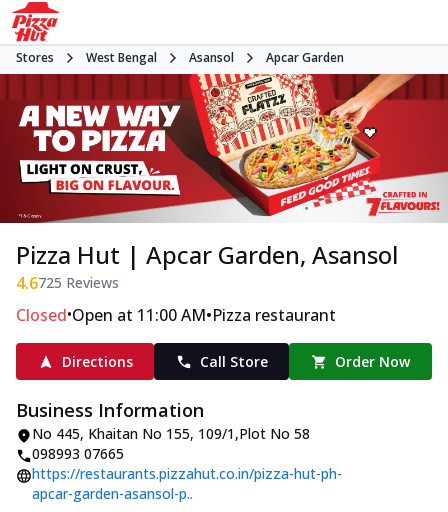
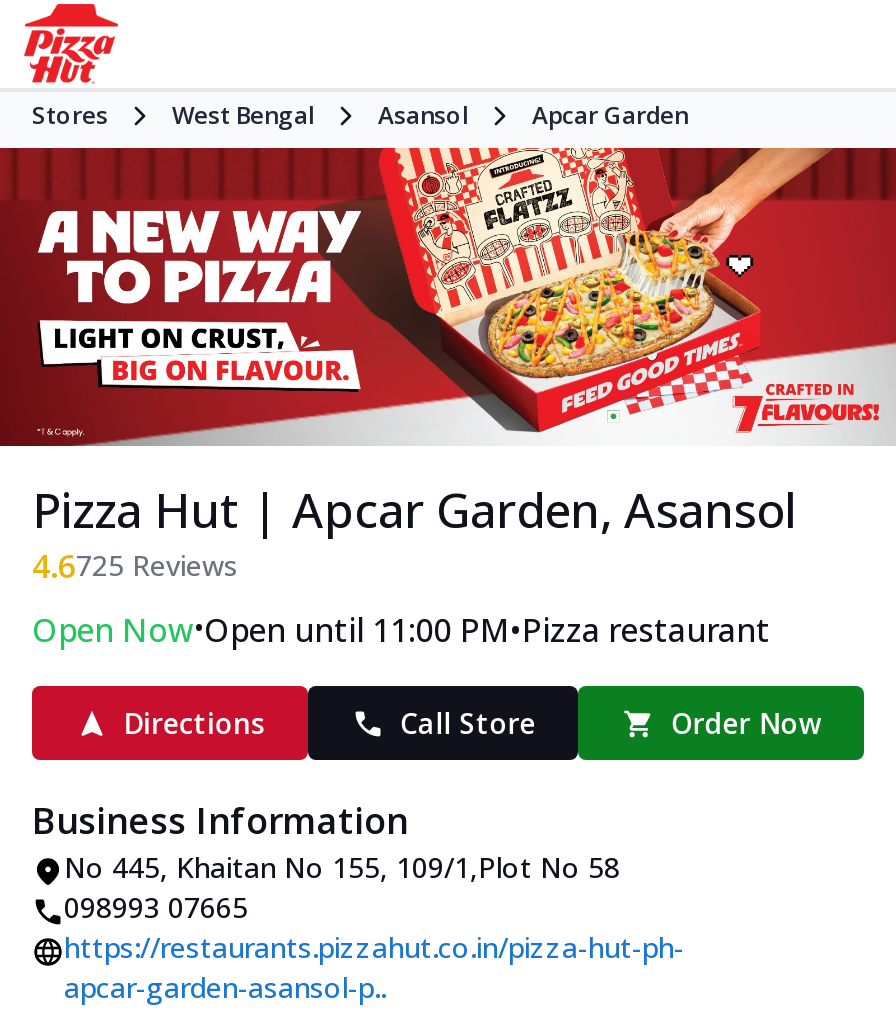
[16,303,336,326] Closed•Open at 11:00 AM•Pizza restaurant -> [32,607,770,653] Open Now•Open until 11:00 PM•Pizza restaurant

